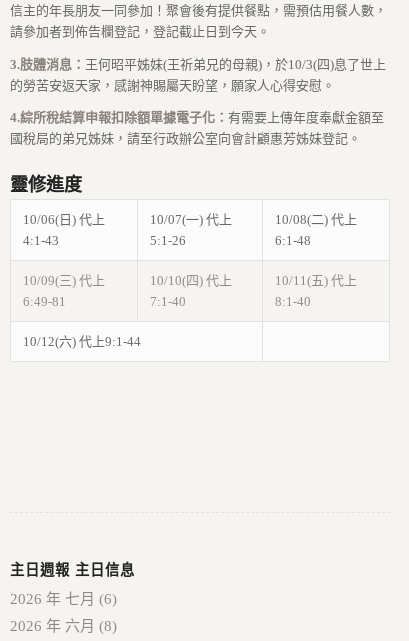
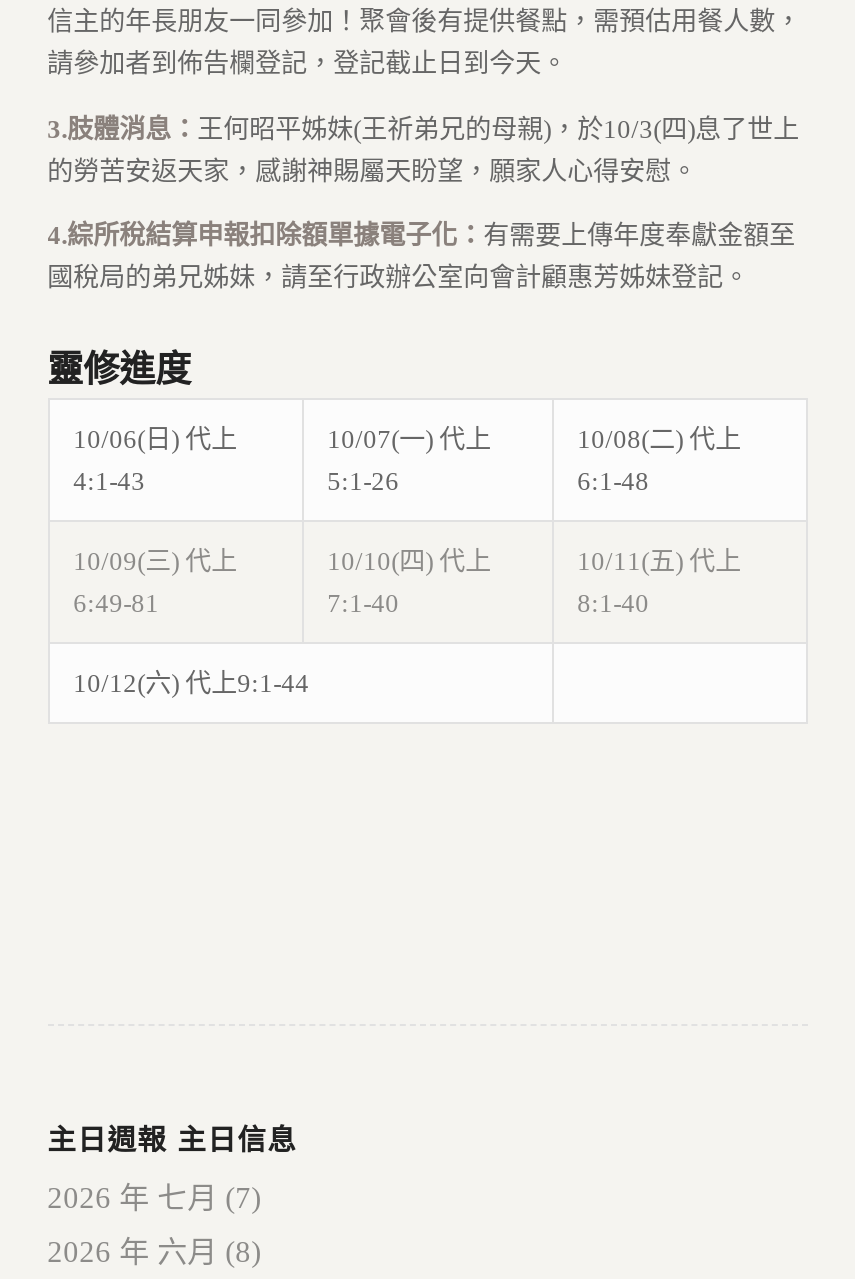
[10,591,117,607] 2026 年 七月(6) -> [47,1181,261,1213] 2026 年 七月(7)

